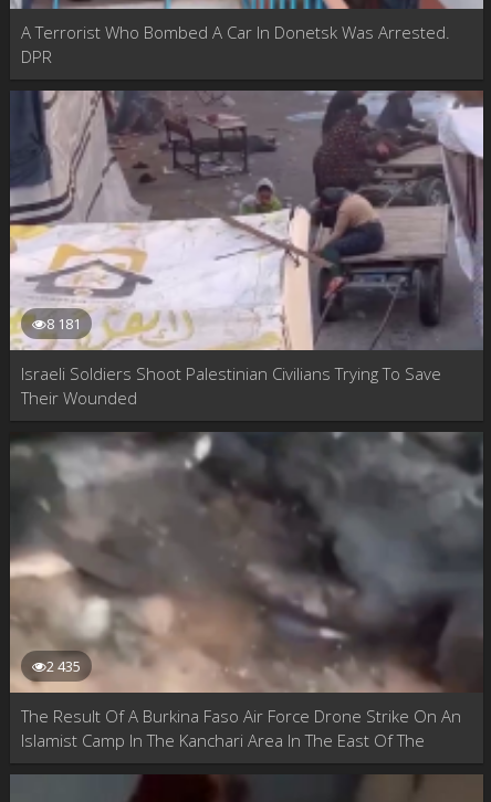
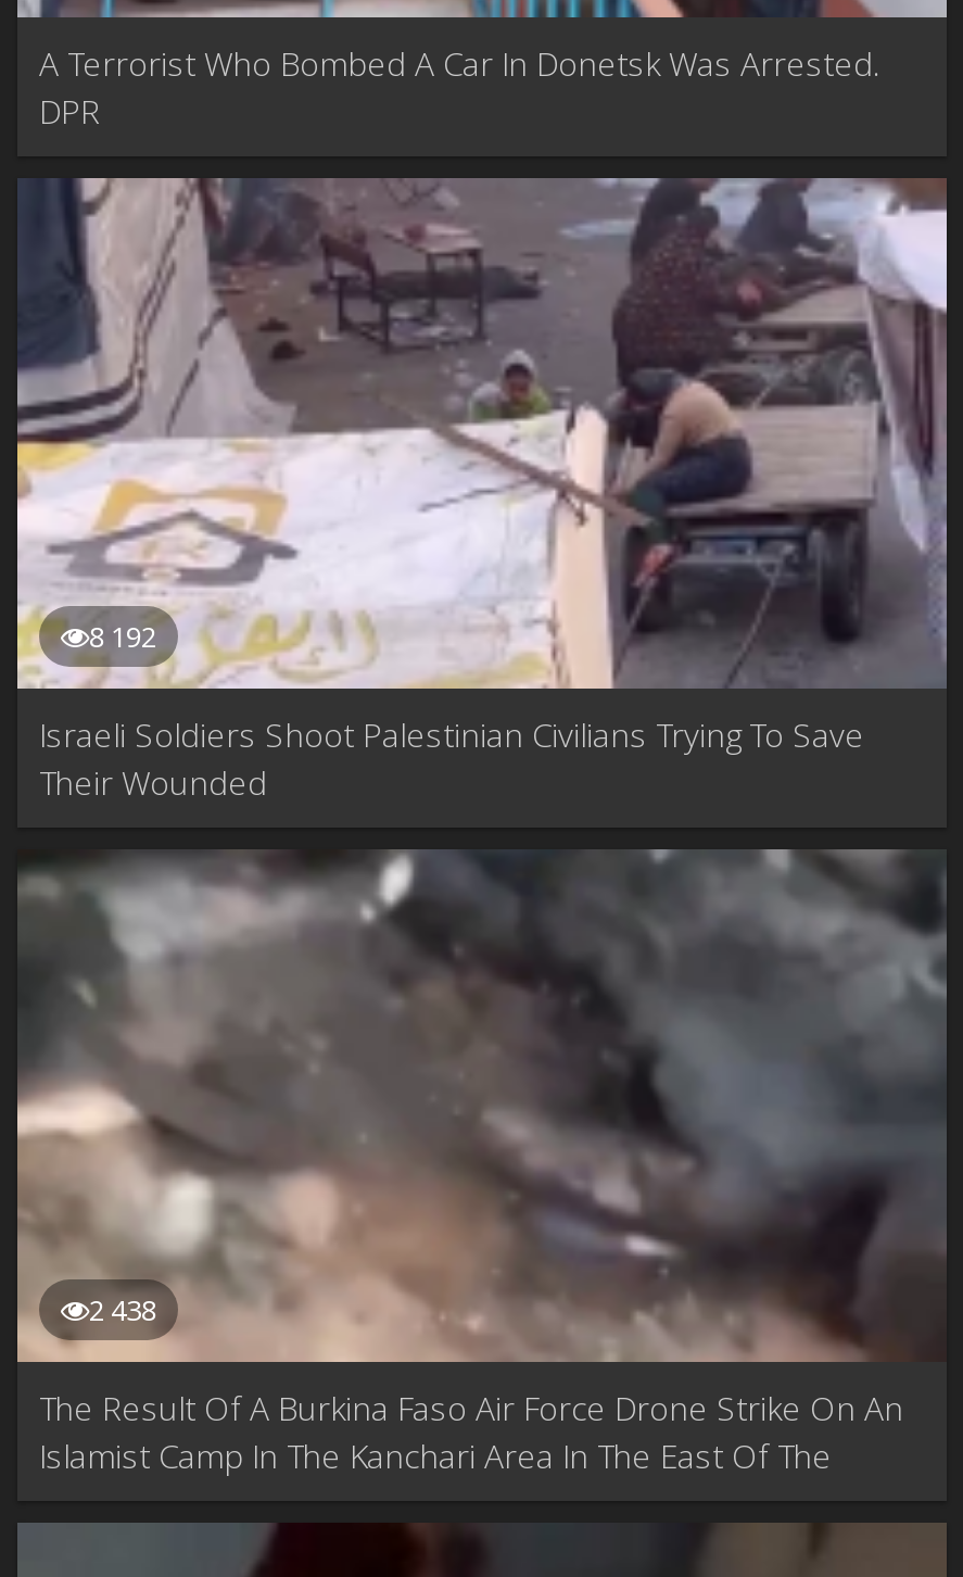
[46,314,81,334] 8 181 -> [89,618,156,657] 8 192
[46,656,81,676] 2 435 -> [89,1290,156,1329] 2 438

